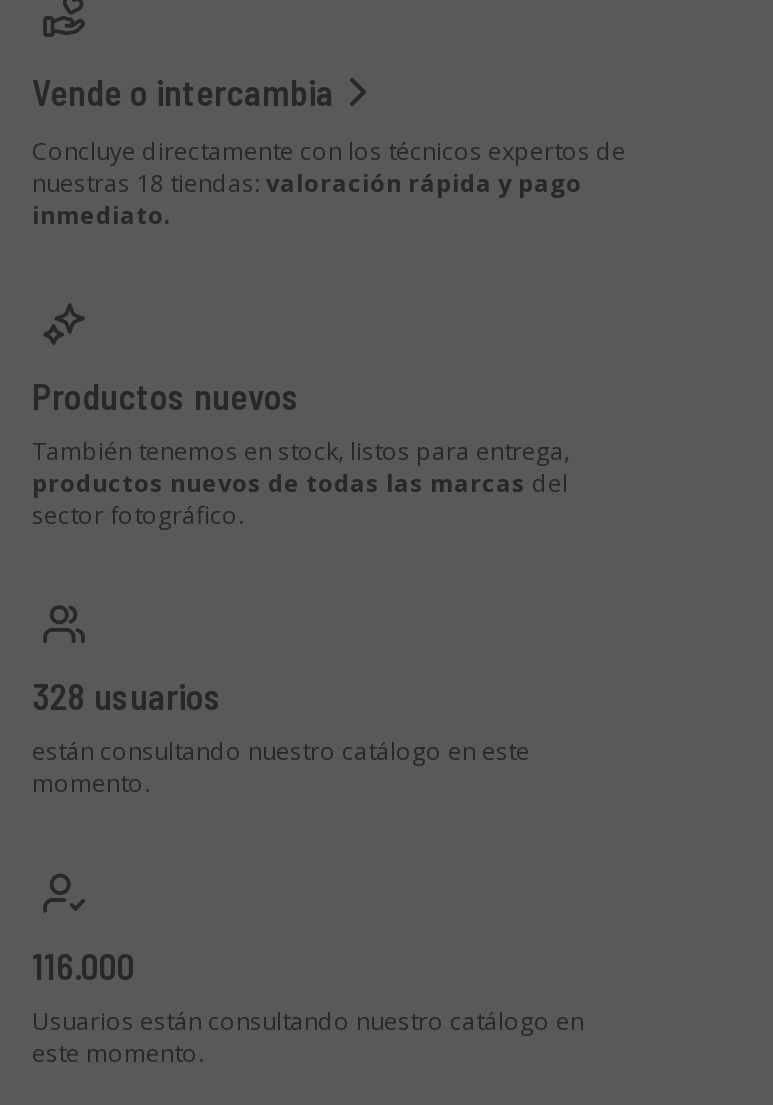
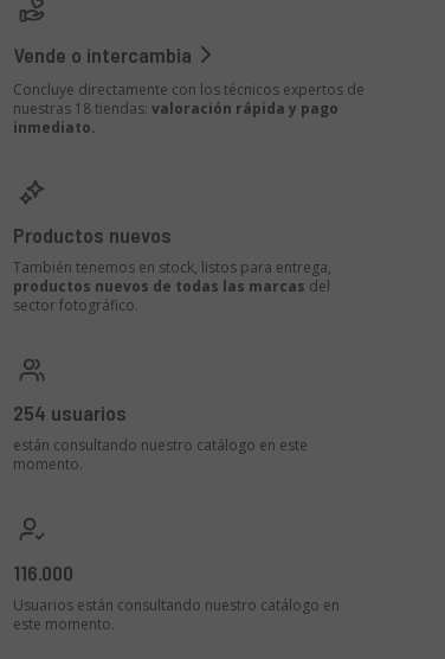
[32,675,222,719] 328 usuarios -> [13,400,127,426] 254 usuarios

